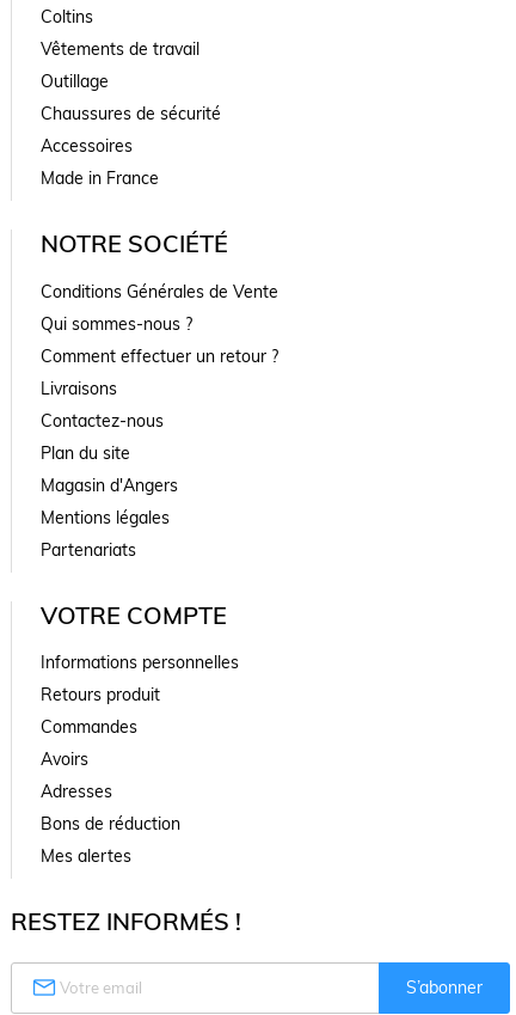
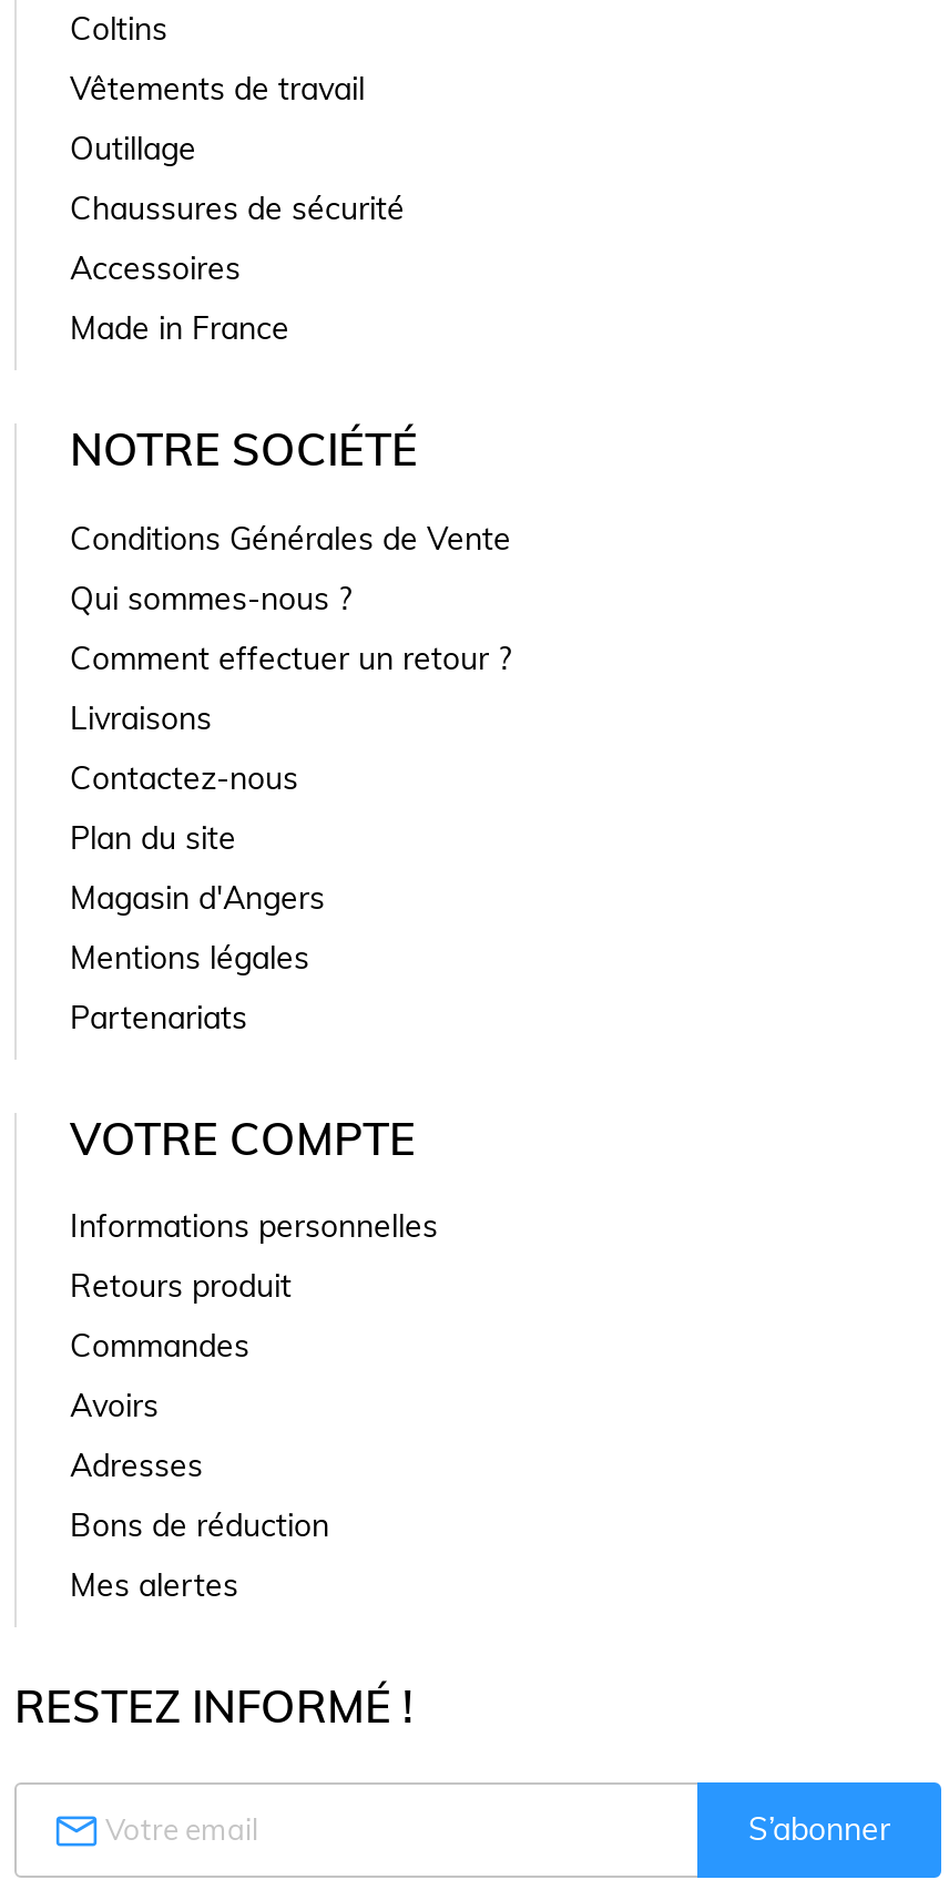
[11,906,241,936] RESTEZ INFORMÉS ! -> [14,1679,414,1734] RESTEZ INFORMÉ !

